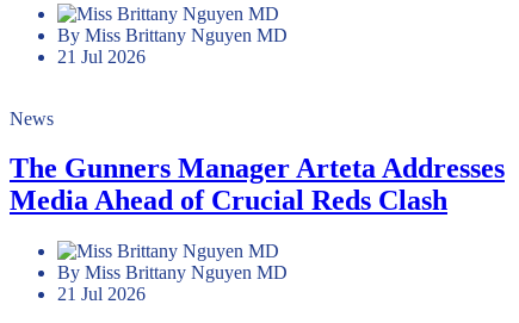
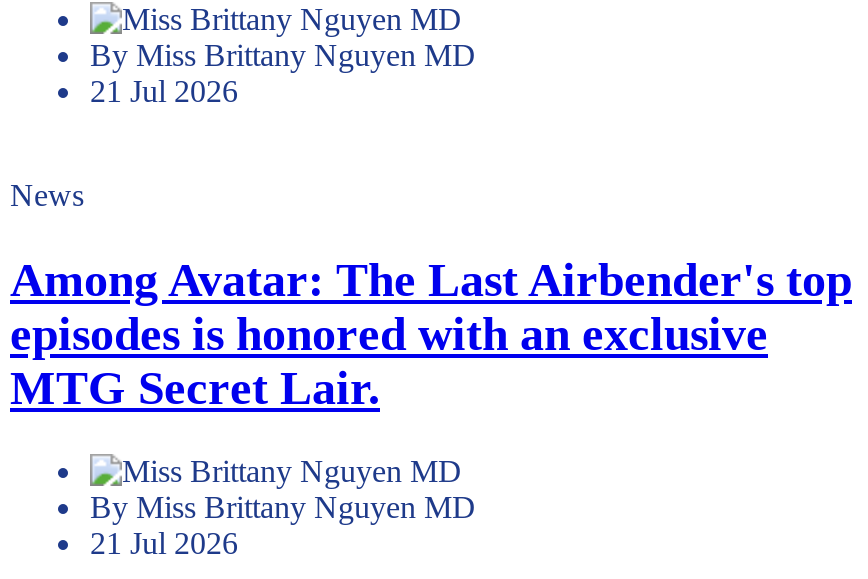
[10,153,505,216] The Gunners Manager Arteta Addresses | Media Ahead of Crucial Reds Clash -> [10,253,852,413] Among Avatar: The Last Airbender's top | episodes is honored with an exclusive | MTG Secret Lair.

